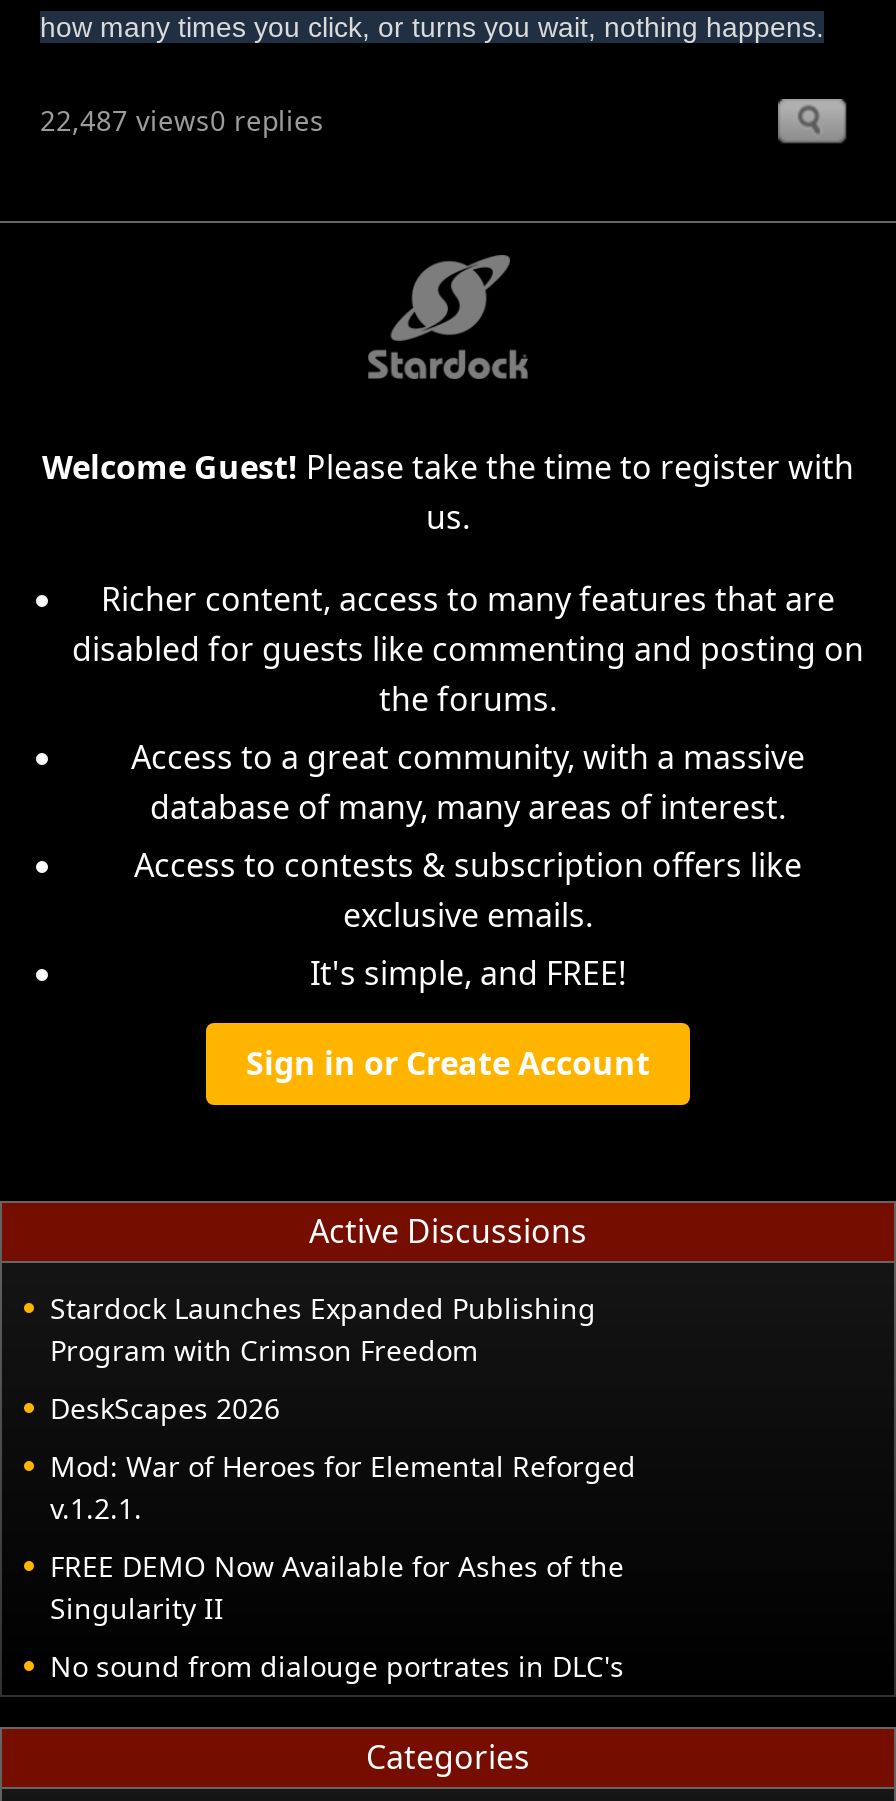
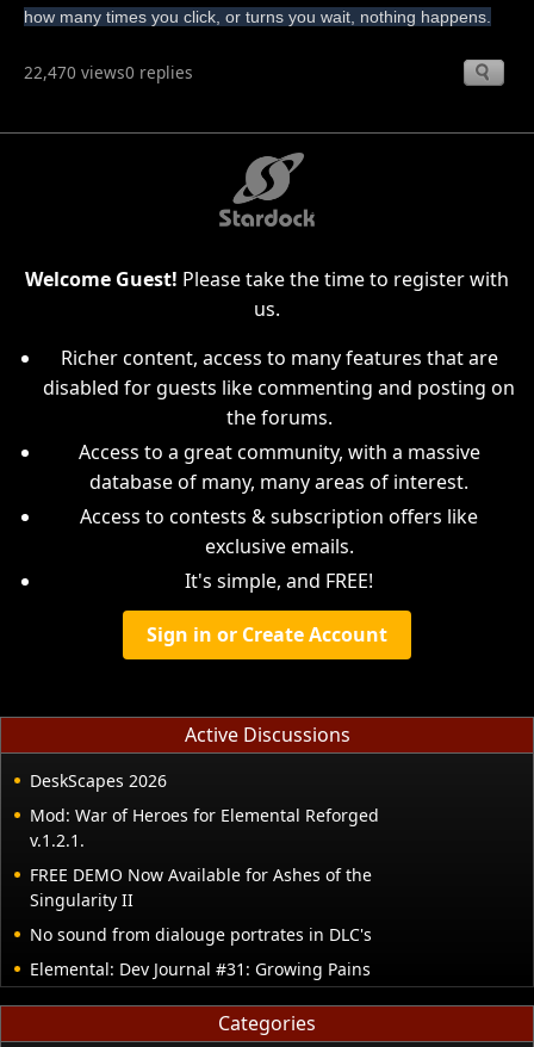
[40,100,324,138] 22,487 views0 replies -> [24,60,193,83] 22,470 views0 replies
[50,1289,596,1369] Stardock Launches Expanded Publishing | Program with Crimson Freedom -> none
moved [50,1389,636,1685] -> [30,769,379,946]: DeskScapes 2026 | Mod: War of Heroes for Elemental Reforged | v.1.2.1. | FREE DEMO Now Available for Ashes of the | Singularity II | No sound from dialouge portrates in DLC's
none -> [30,957,371,980] Elemental: Dev Journal #31: Growing Pains

